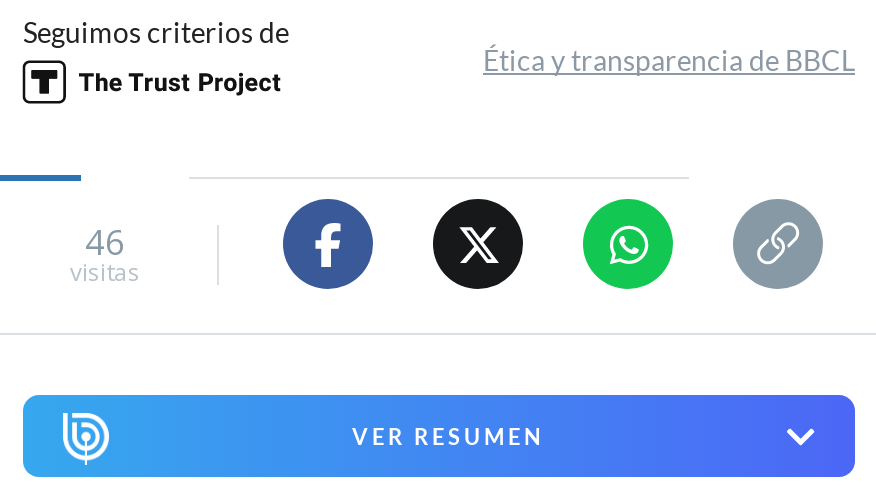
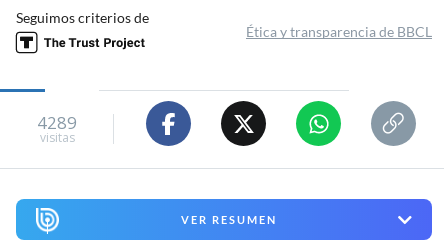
[85,219,125,265] 46 -> [37,111,77,134] 4289

